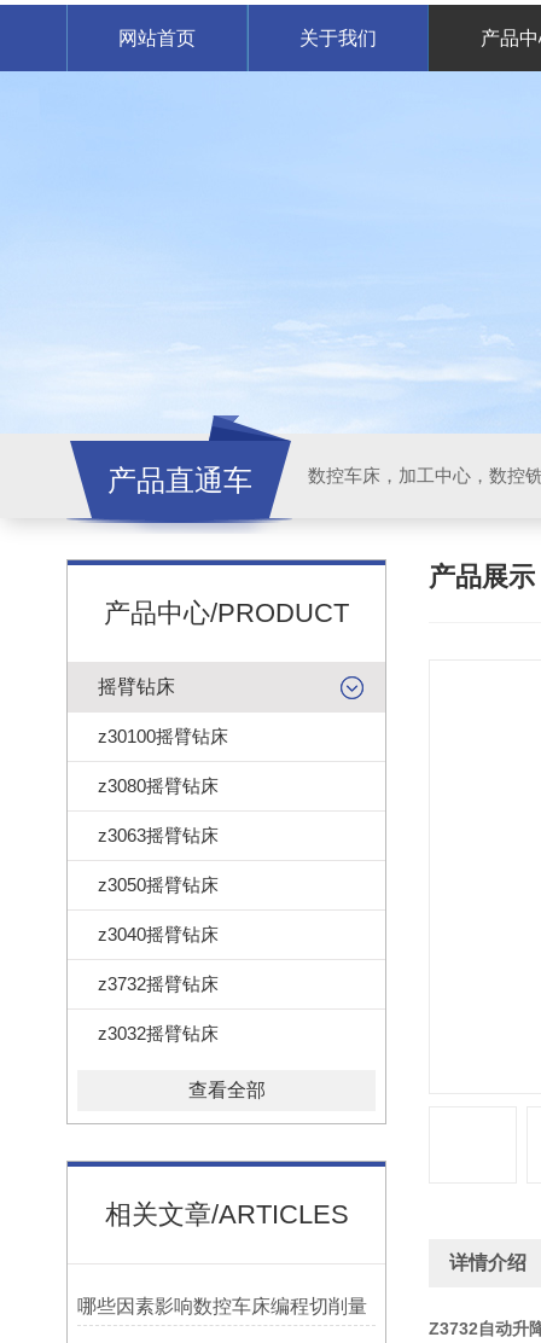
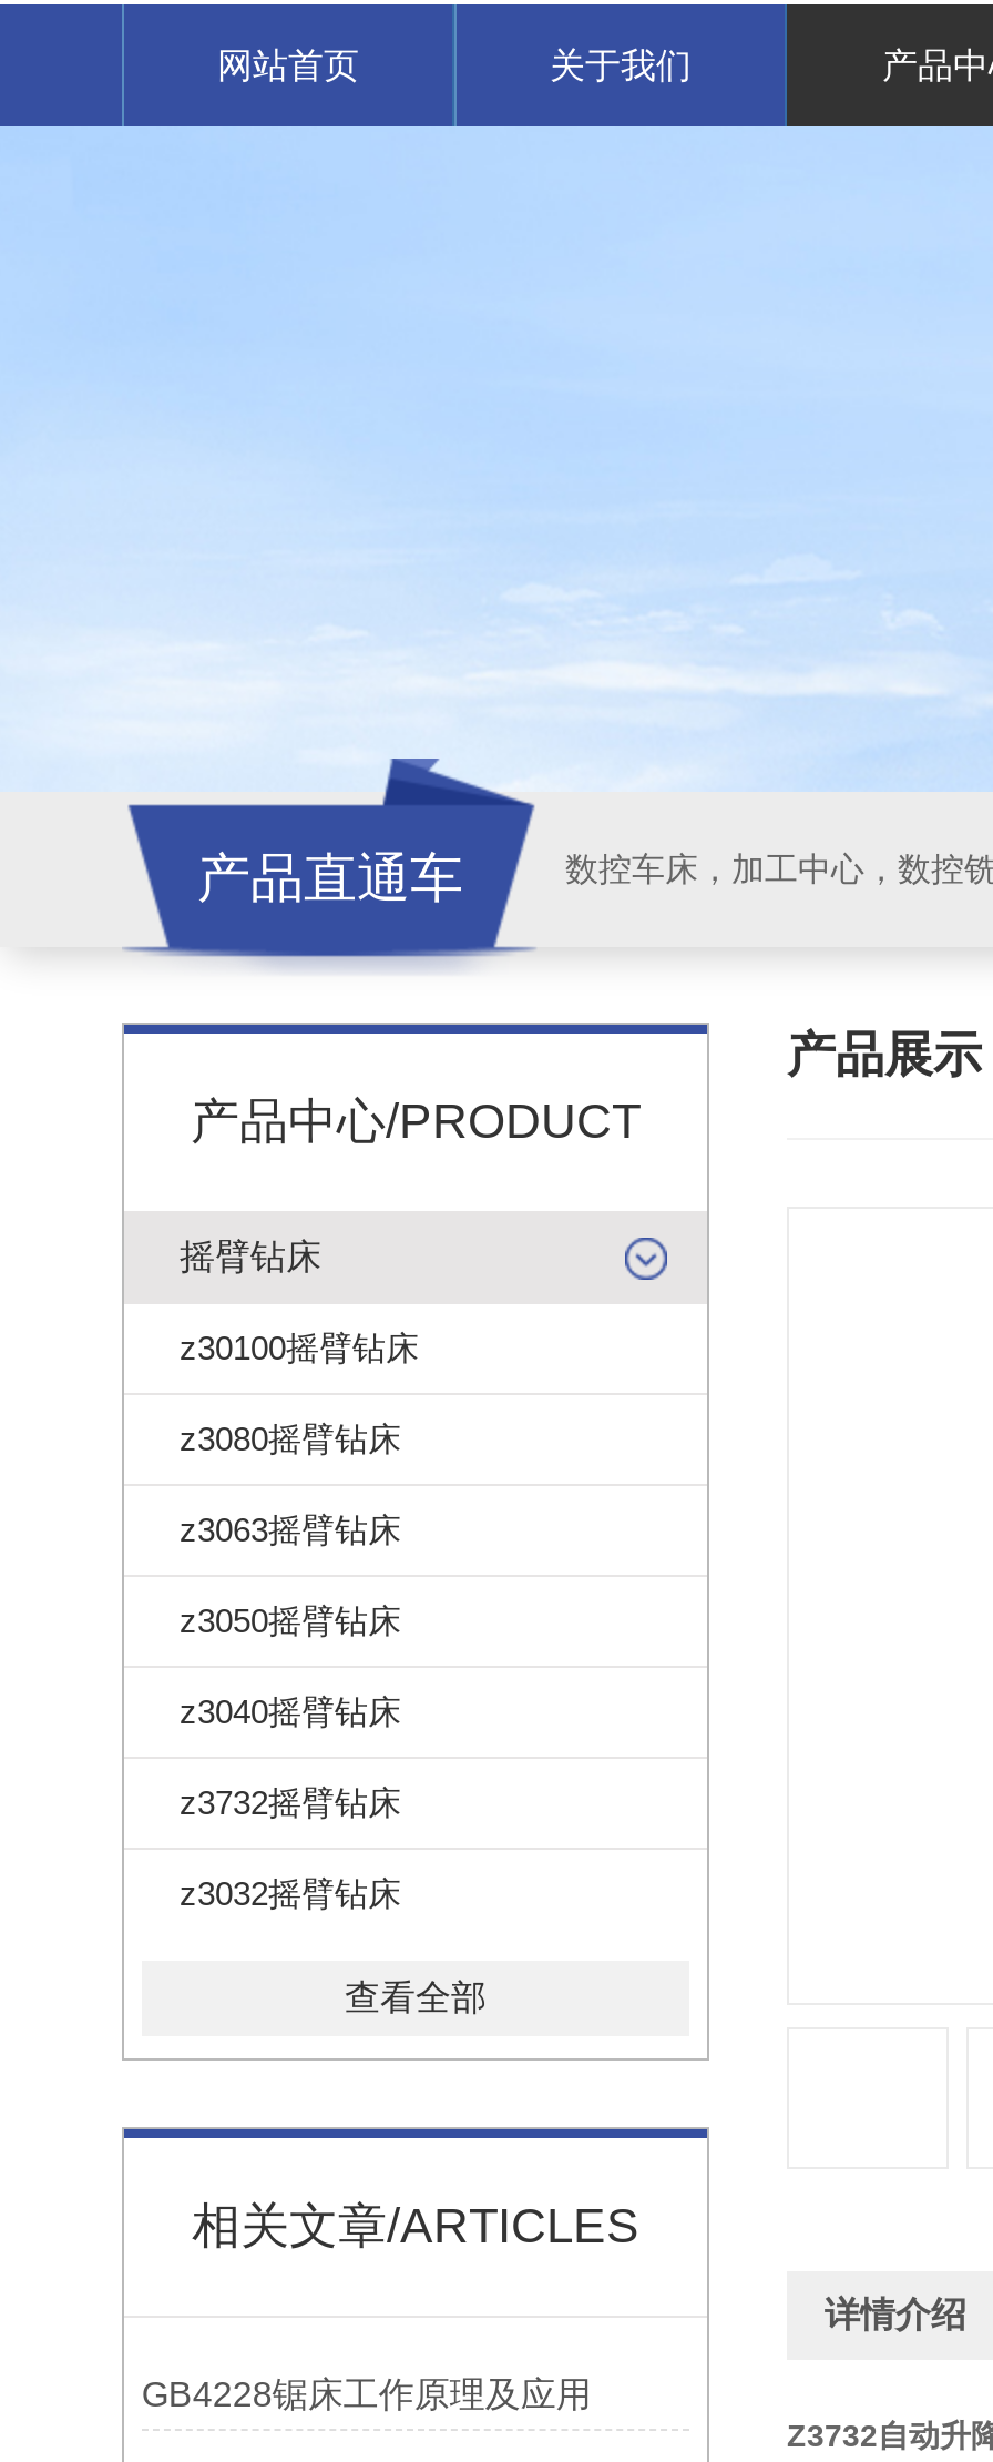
[77,1296,367,1316] 哪些因素影响数控车床编程切削量 -> [142,2375,592,2413] GB4228锯床工作原理及应用

